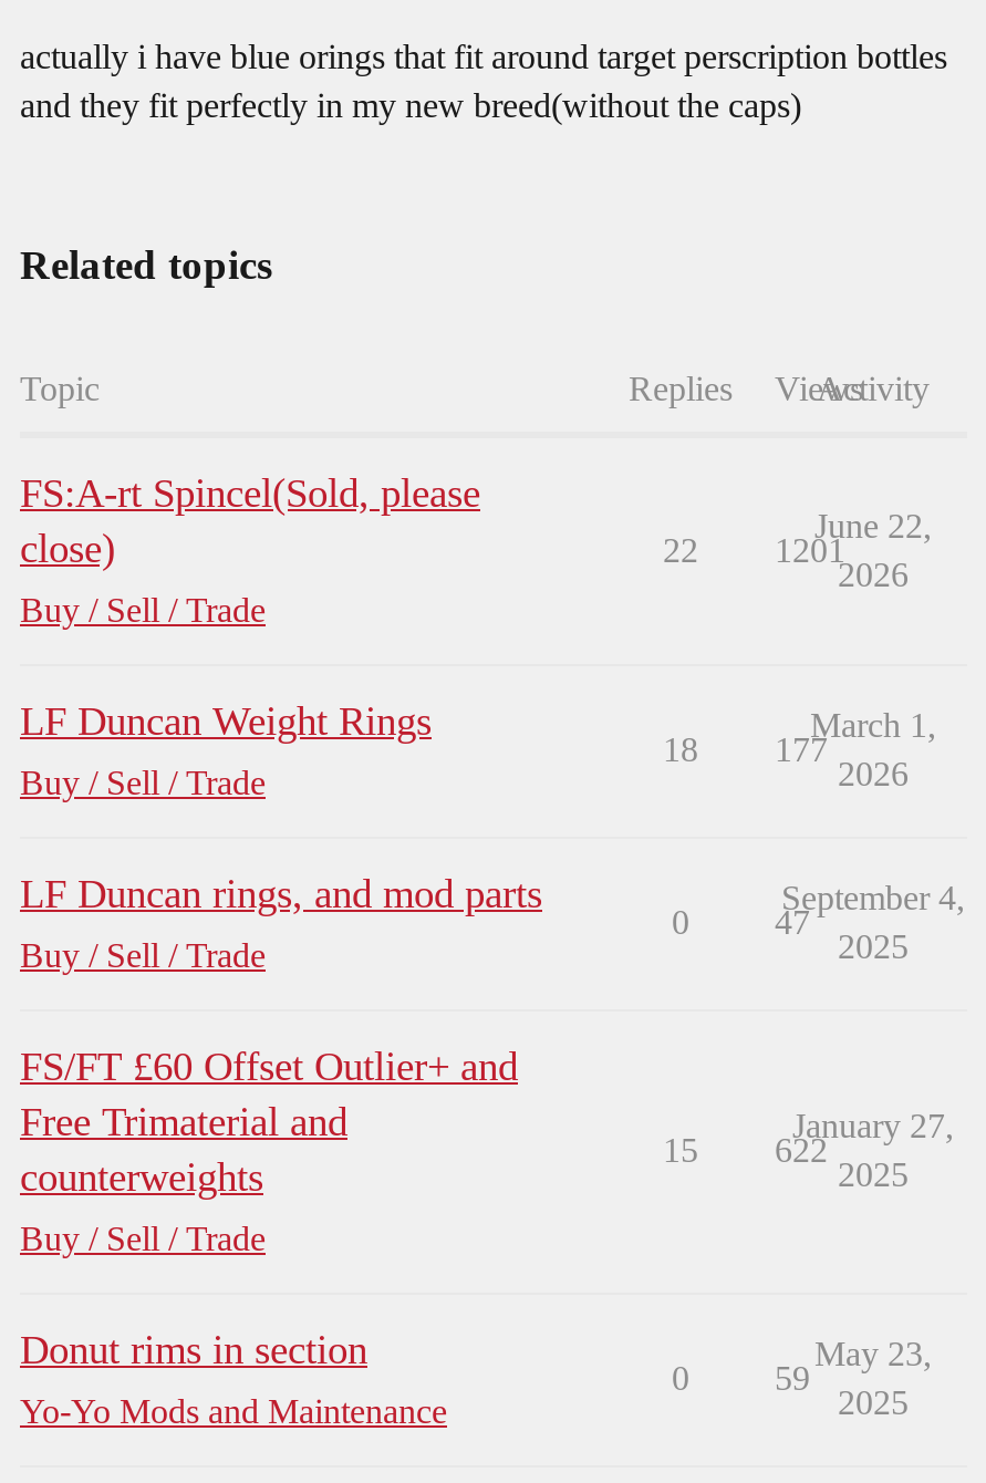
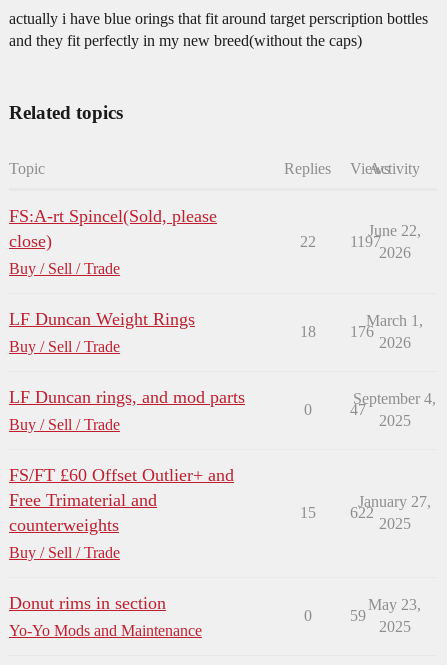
[775,530,845,568] 1201 -> [350,233,381,250] 1197
[775,730,828,767] 177 -> [350,323,374,340] 176

